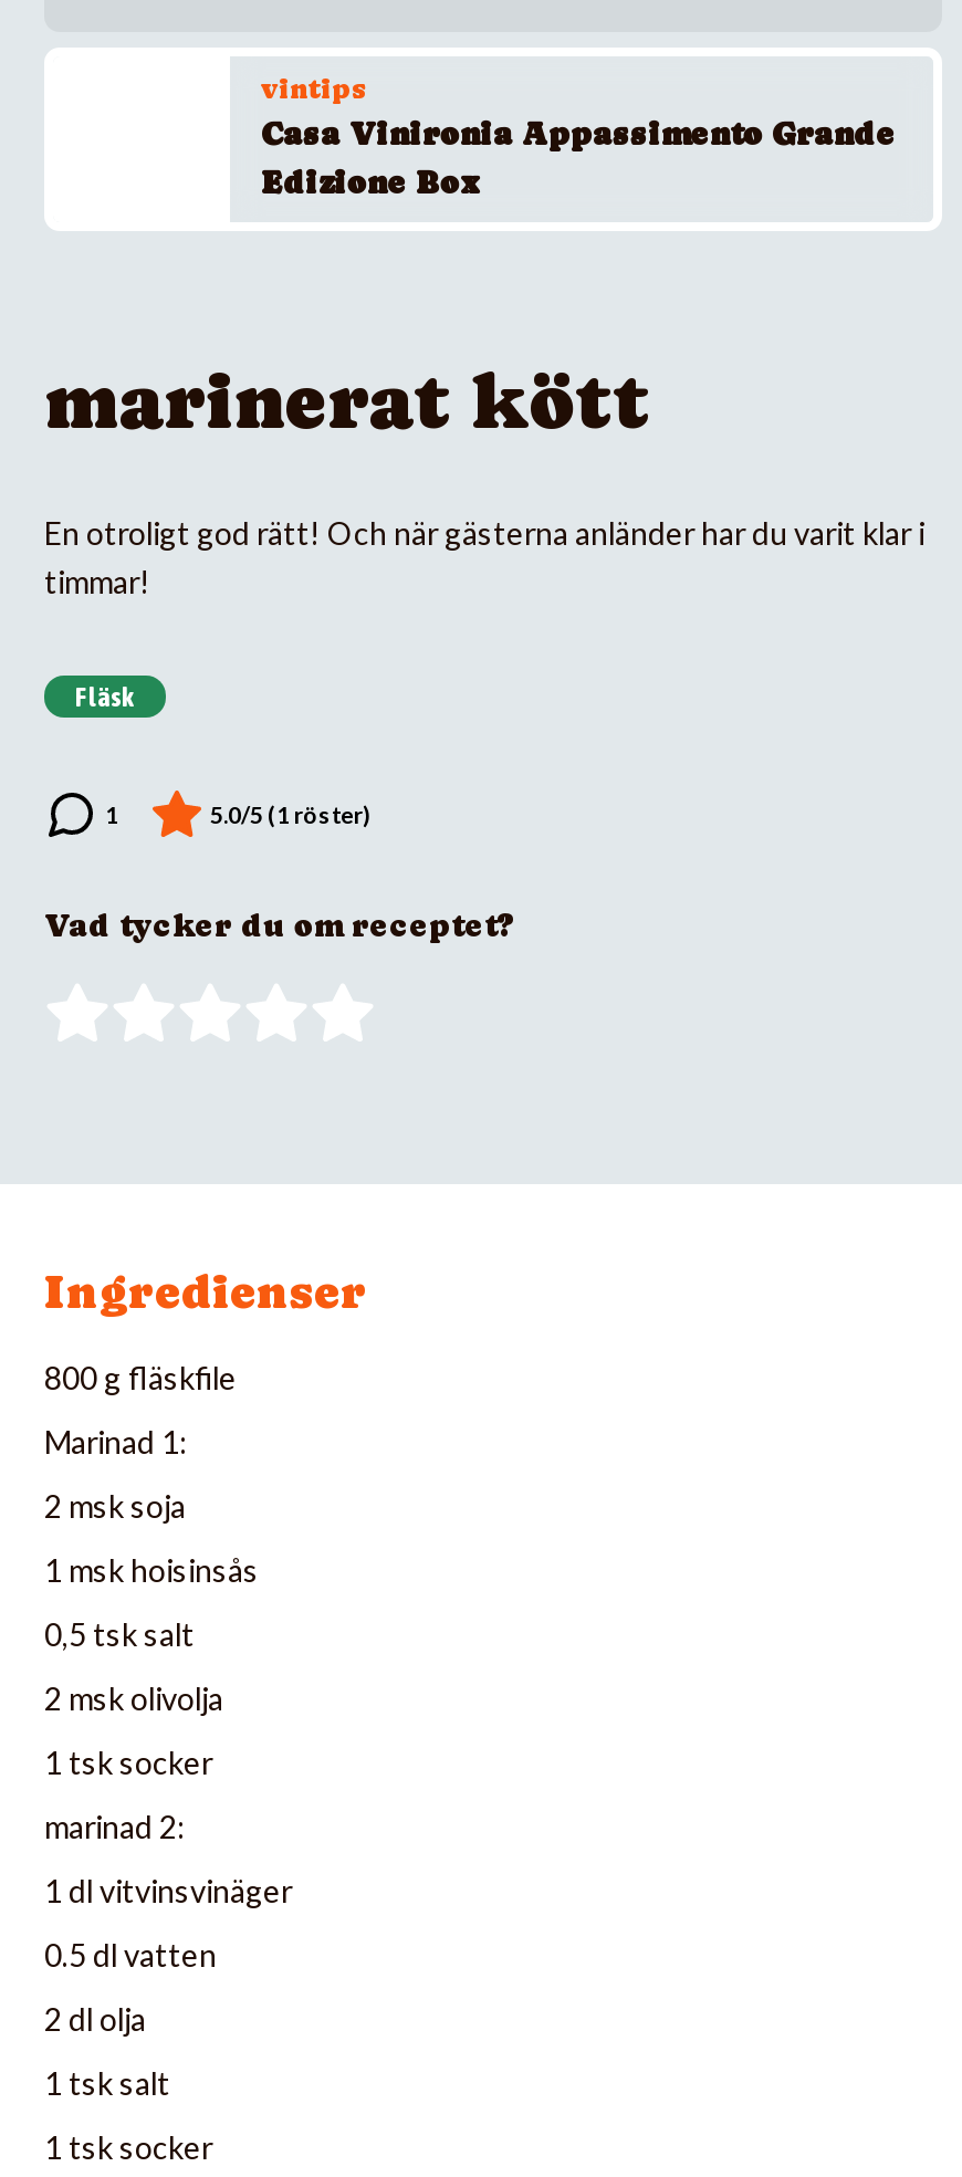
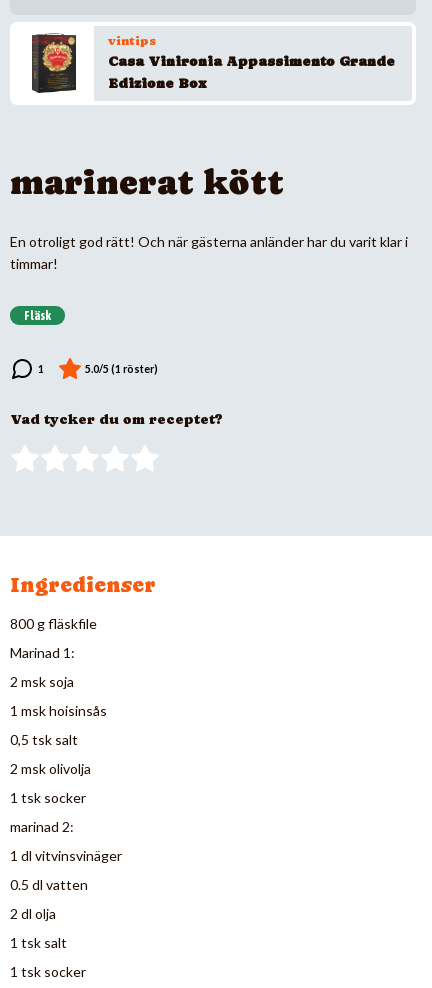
none -> [31,32,77,94] [image]

